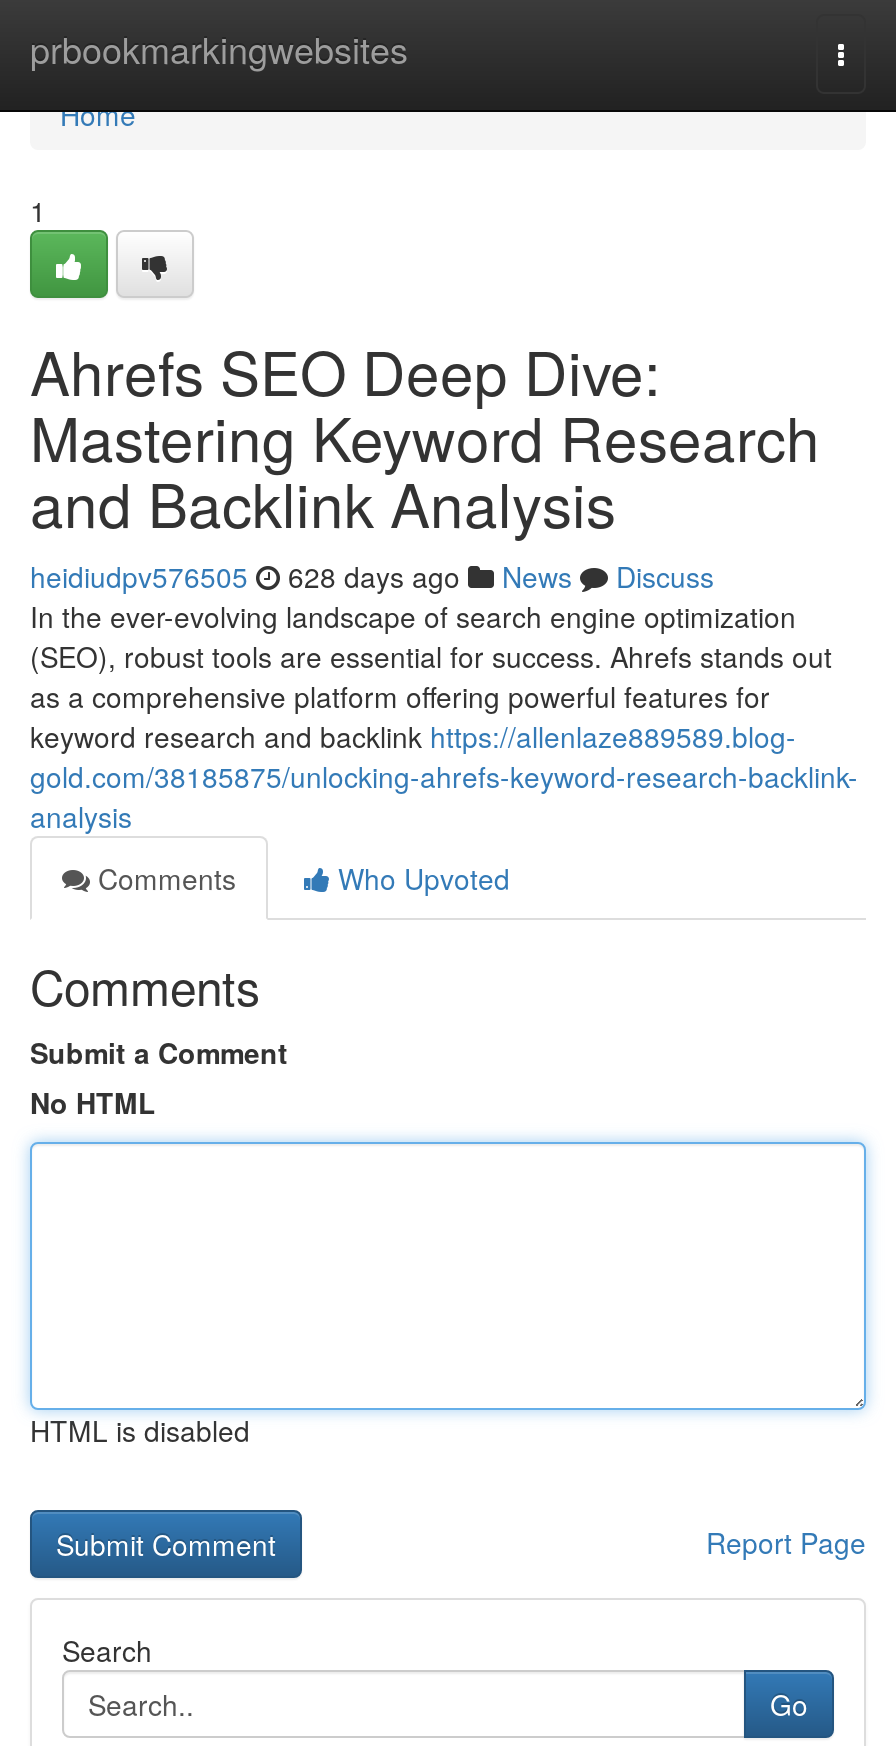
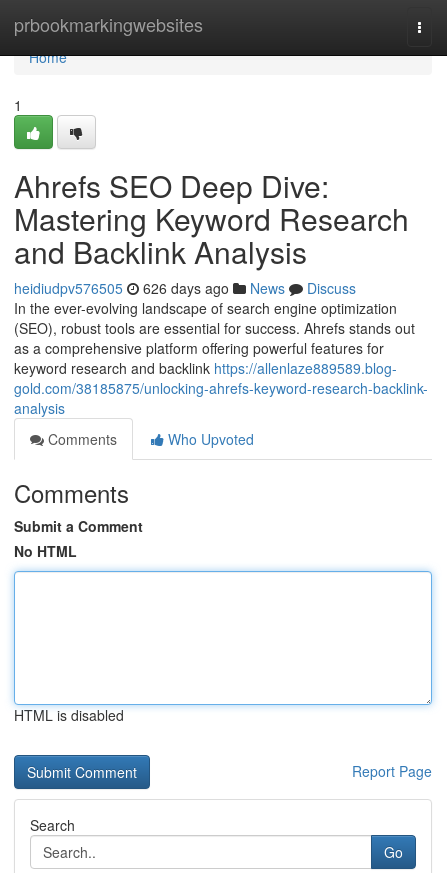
[30,556,714,596] heidiudpv576505 628 days ago News Discuss -> [14,278,356,298] heidiudpv576505 626 days ago News Discuss

